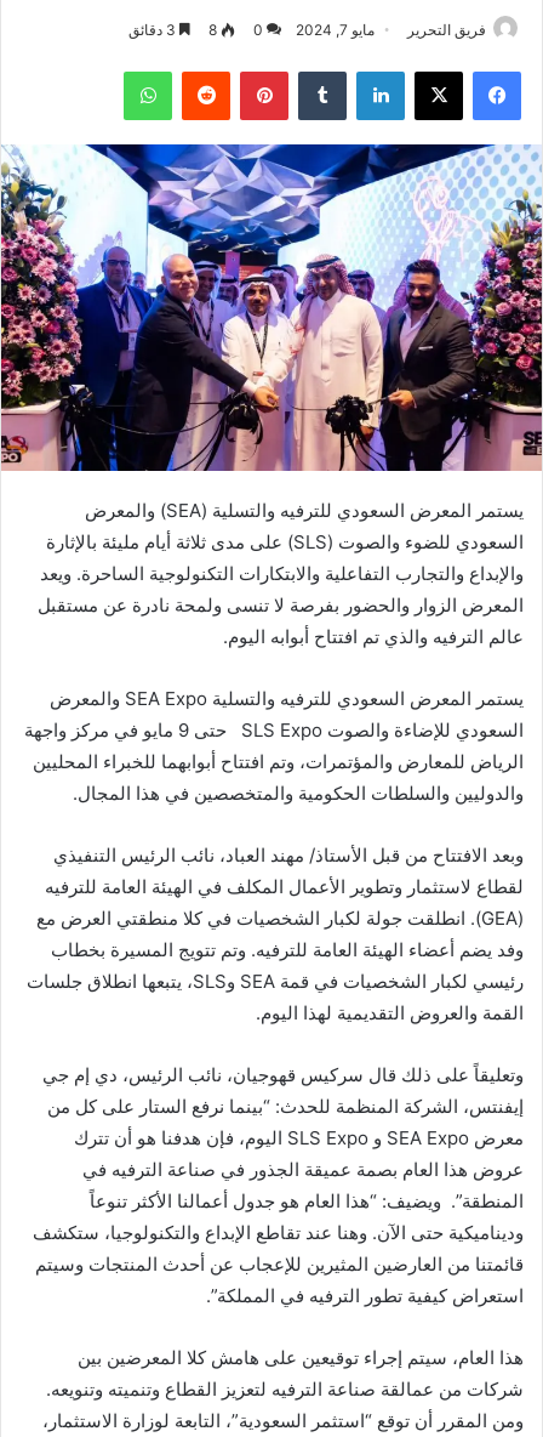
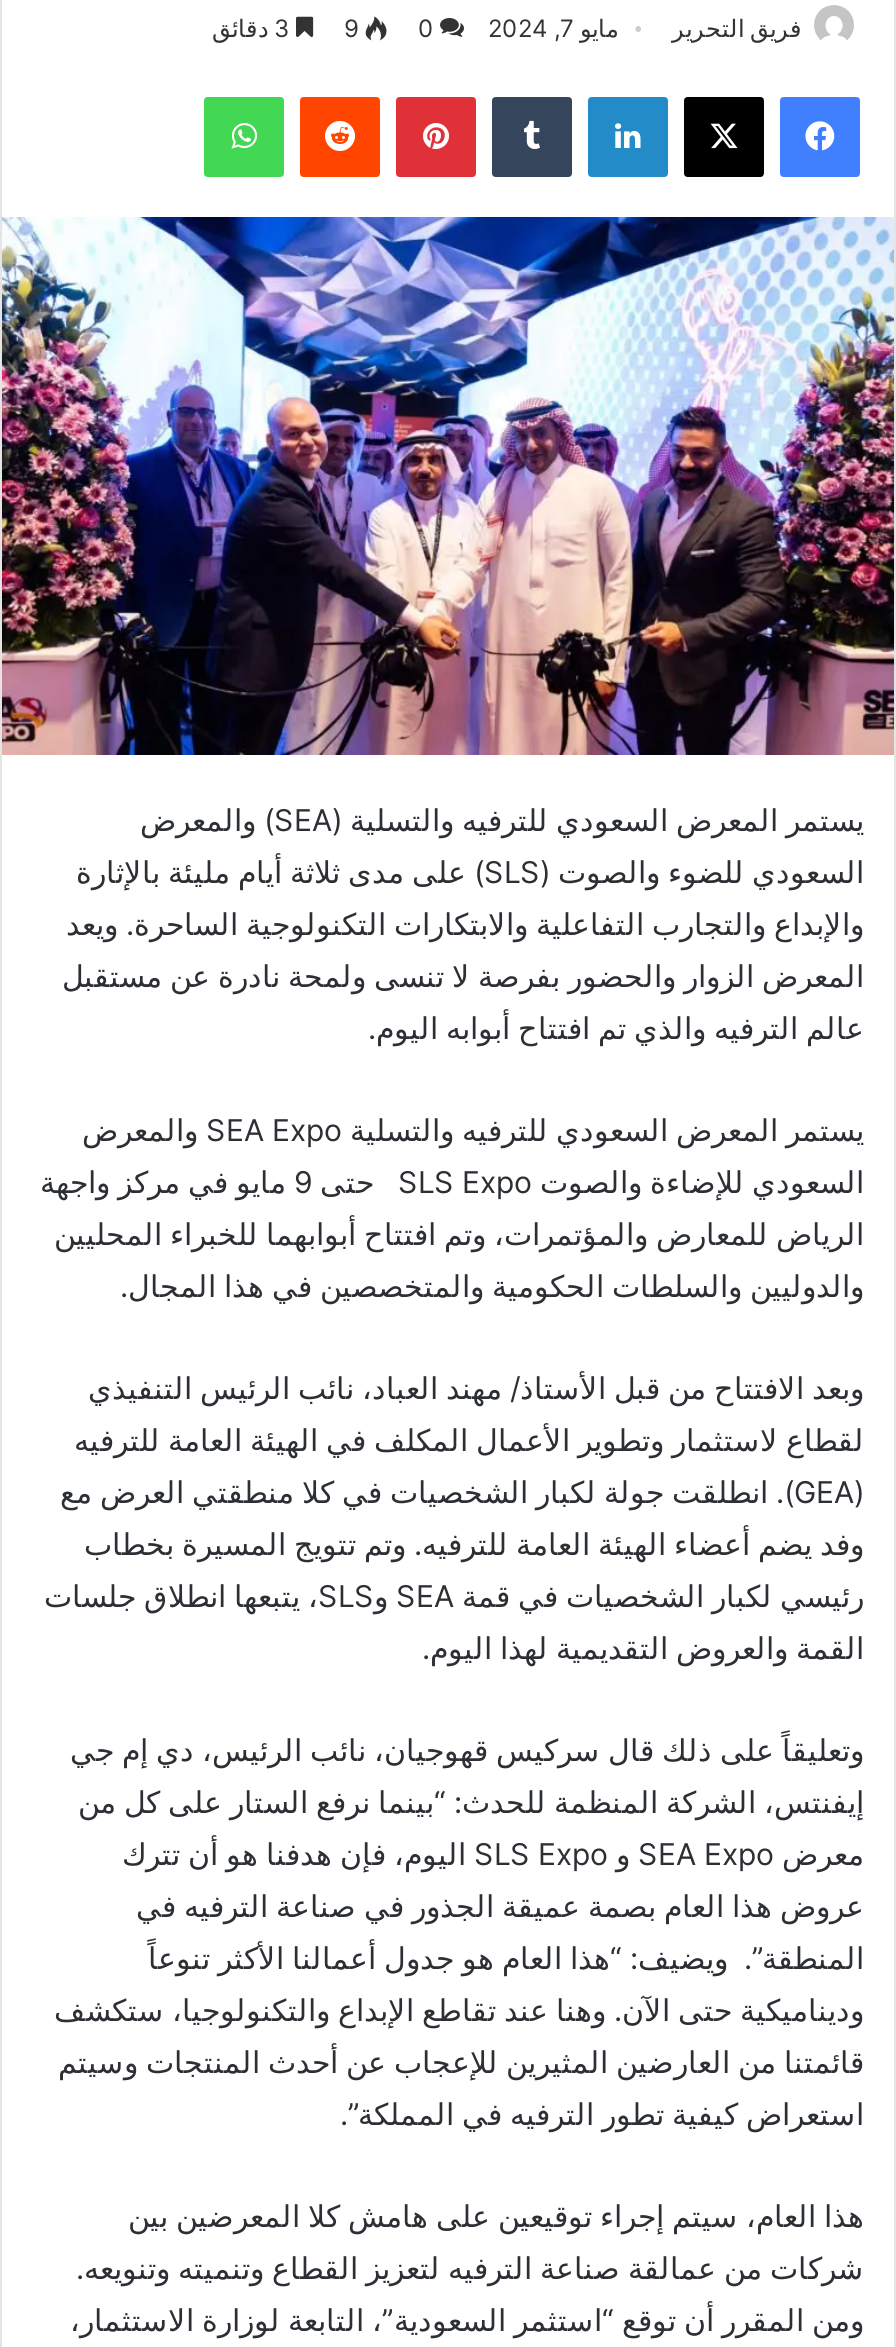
[208,21,217,39] 8 -> [344,13,358,43] 9

